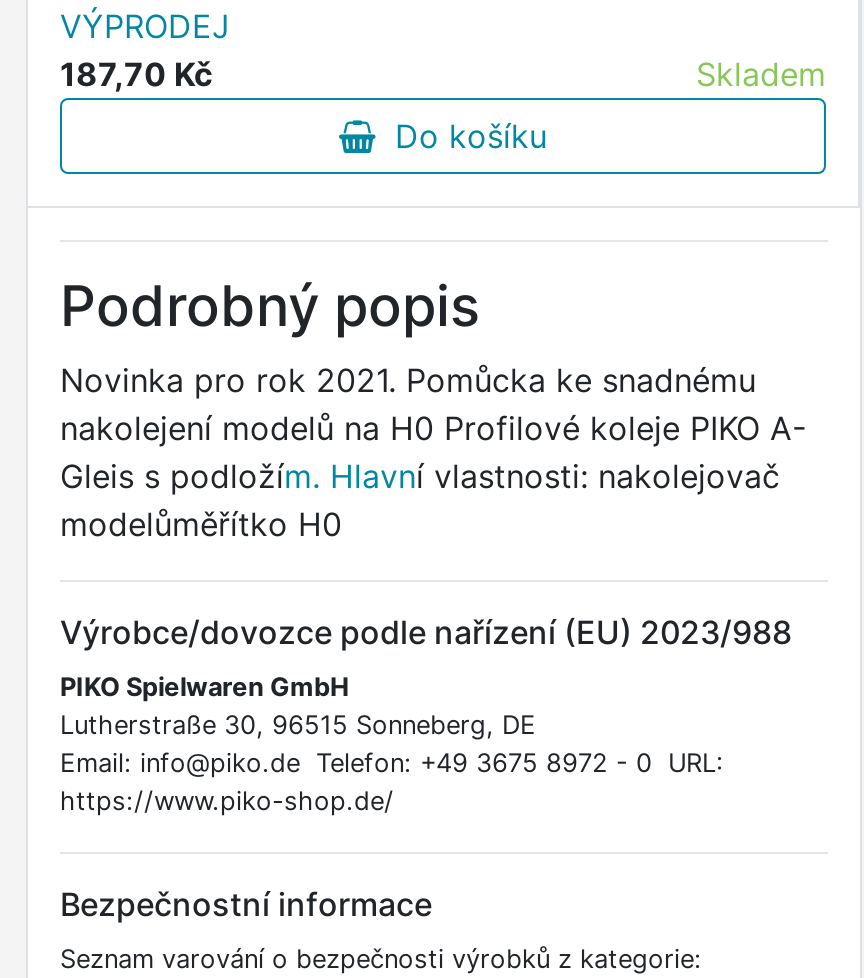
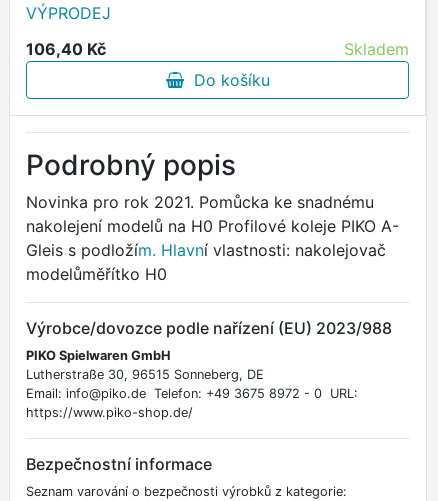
[60,54,212,94] 187,70 Kč -> [26,39,106,59] 106,40 Kč

